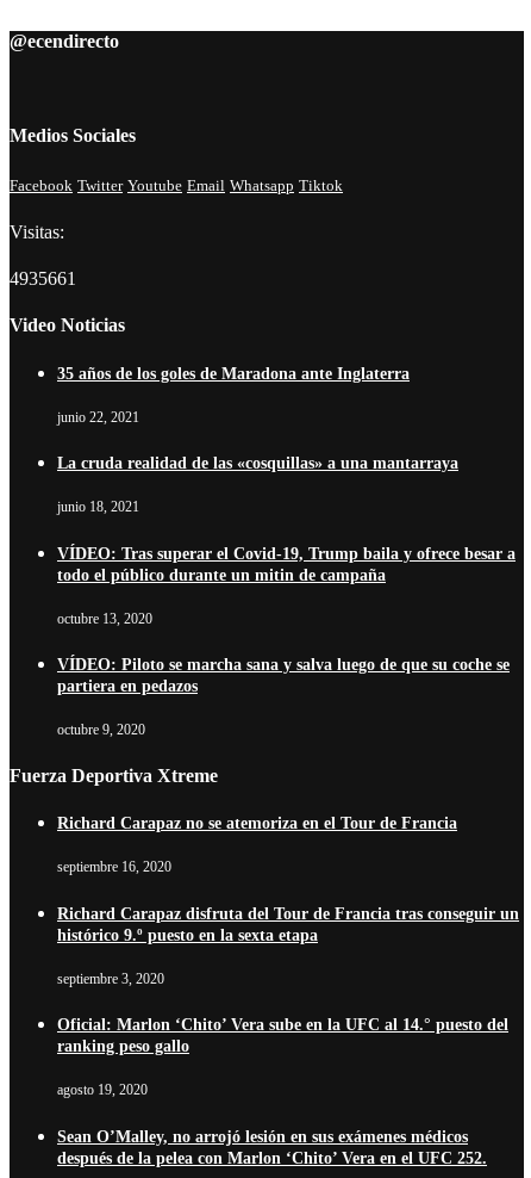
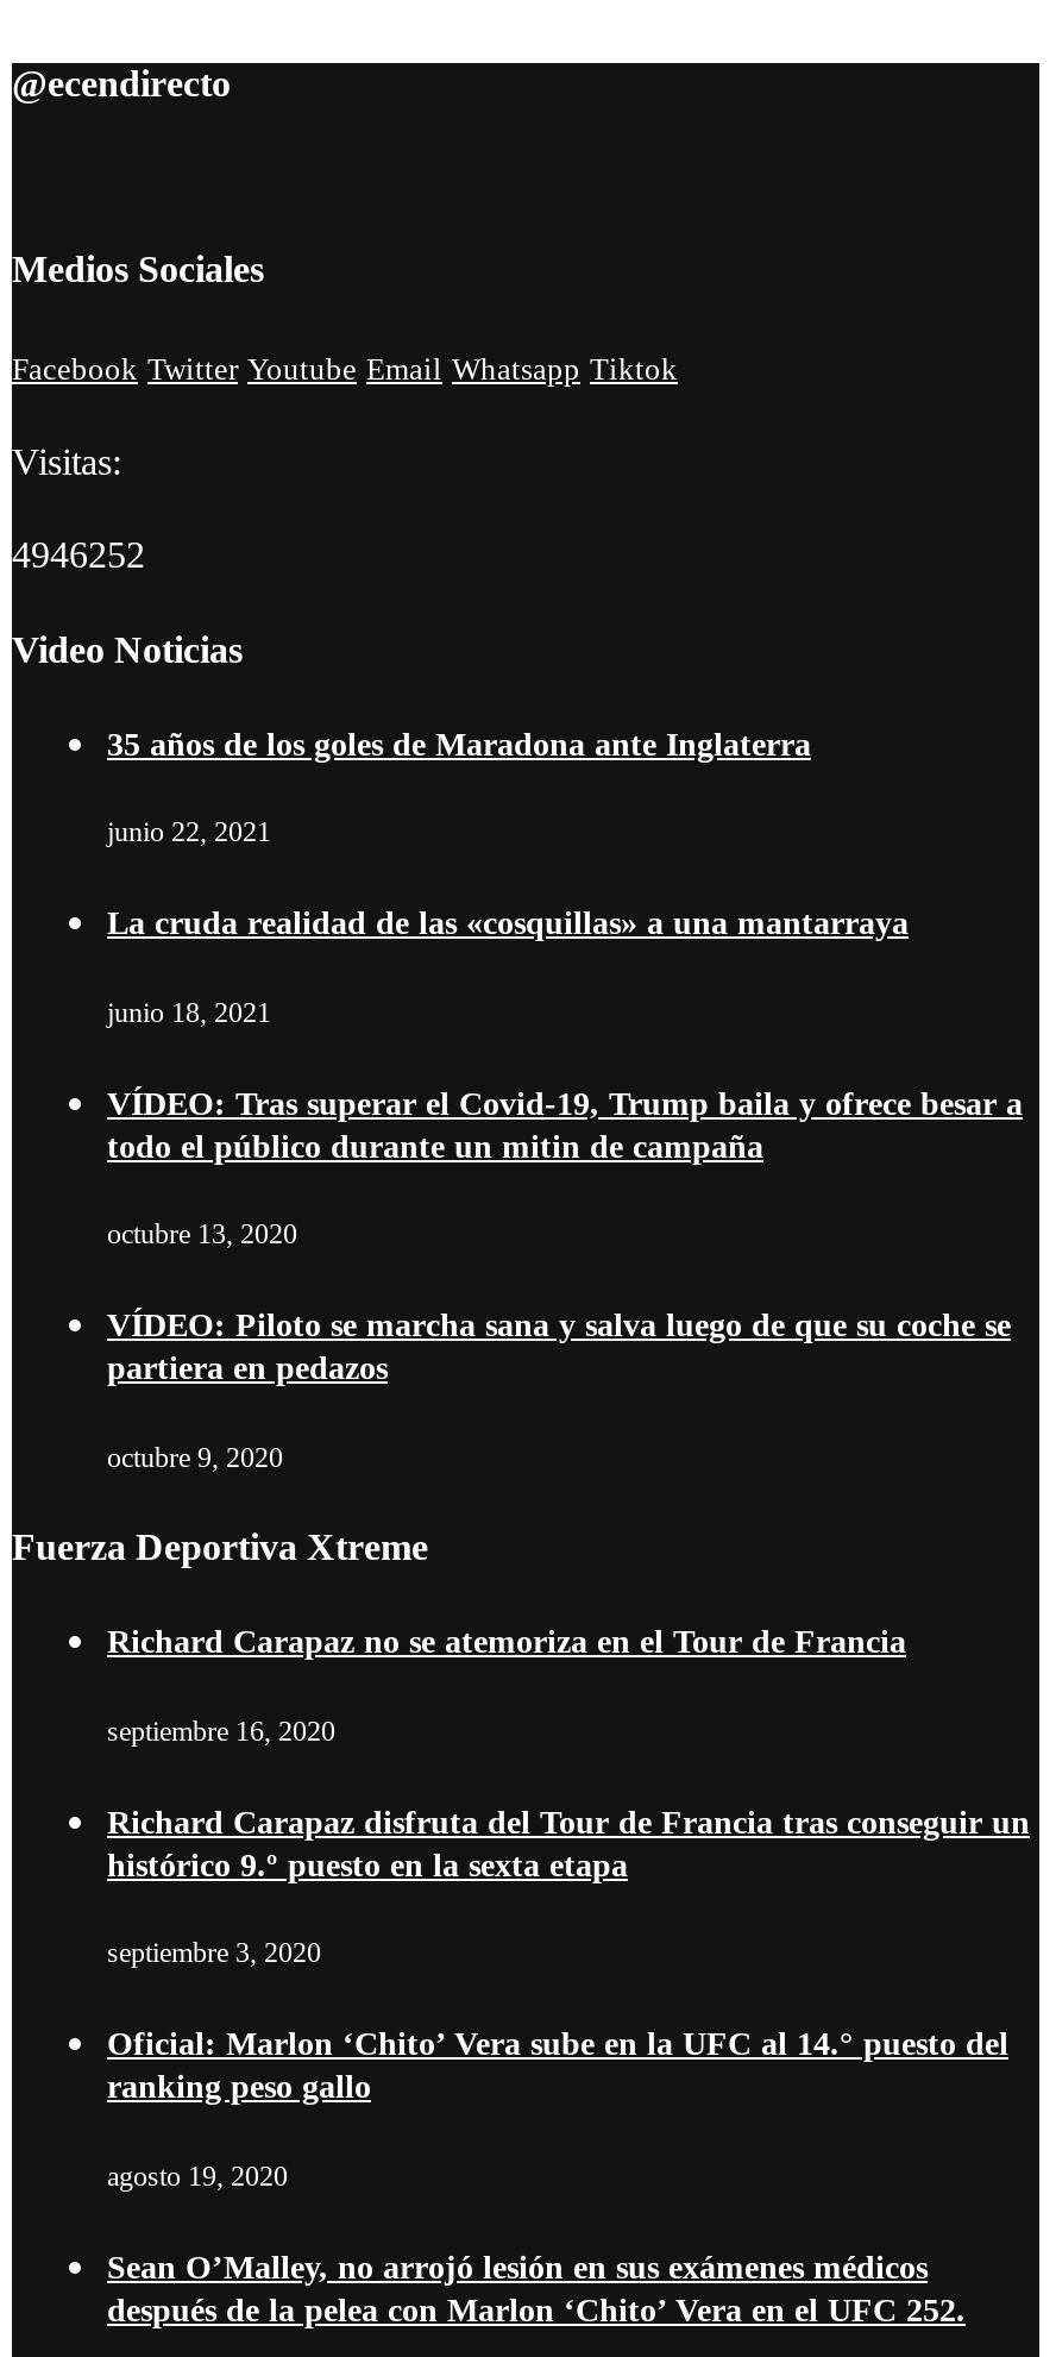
[10,268,76,289] 4935661 -> [12,536,145,576] 4946252

